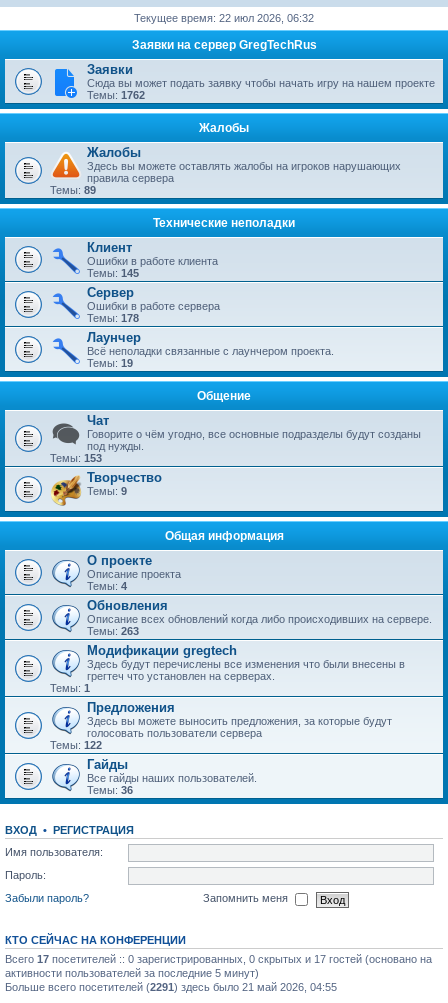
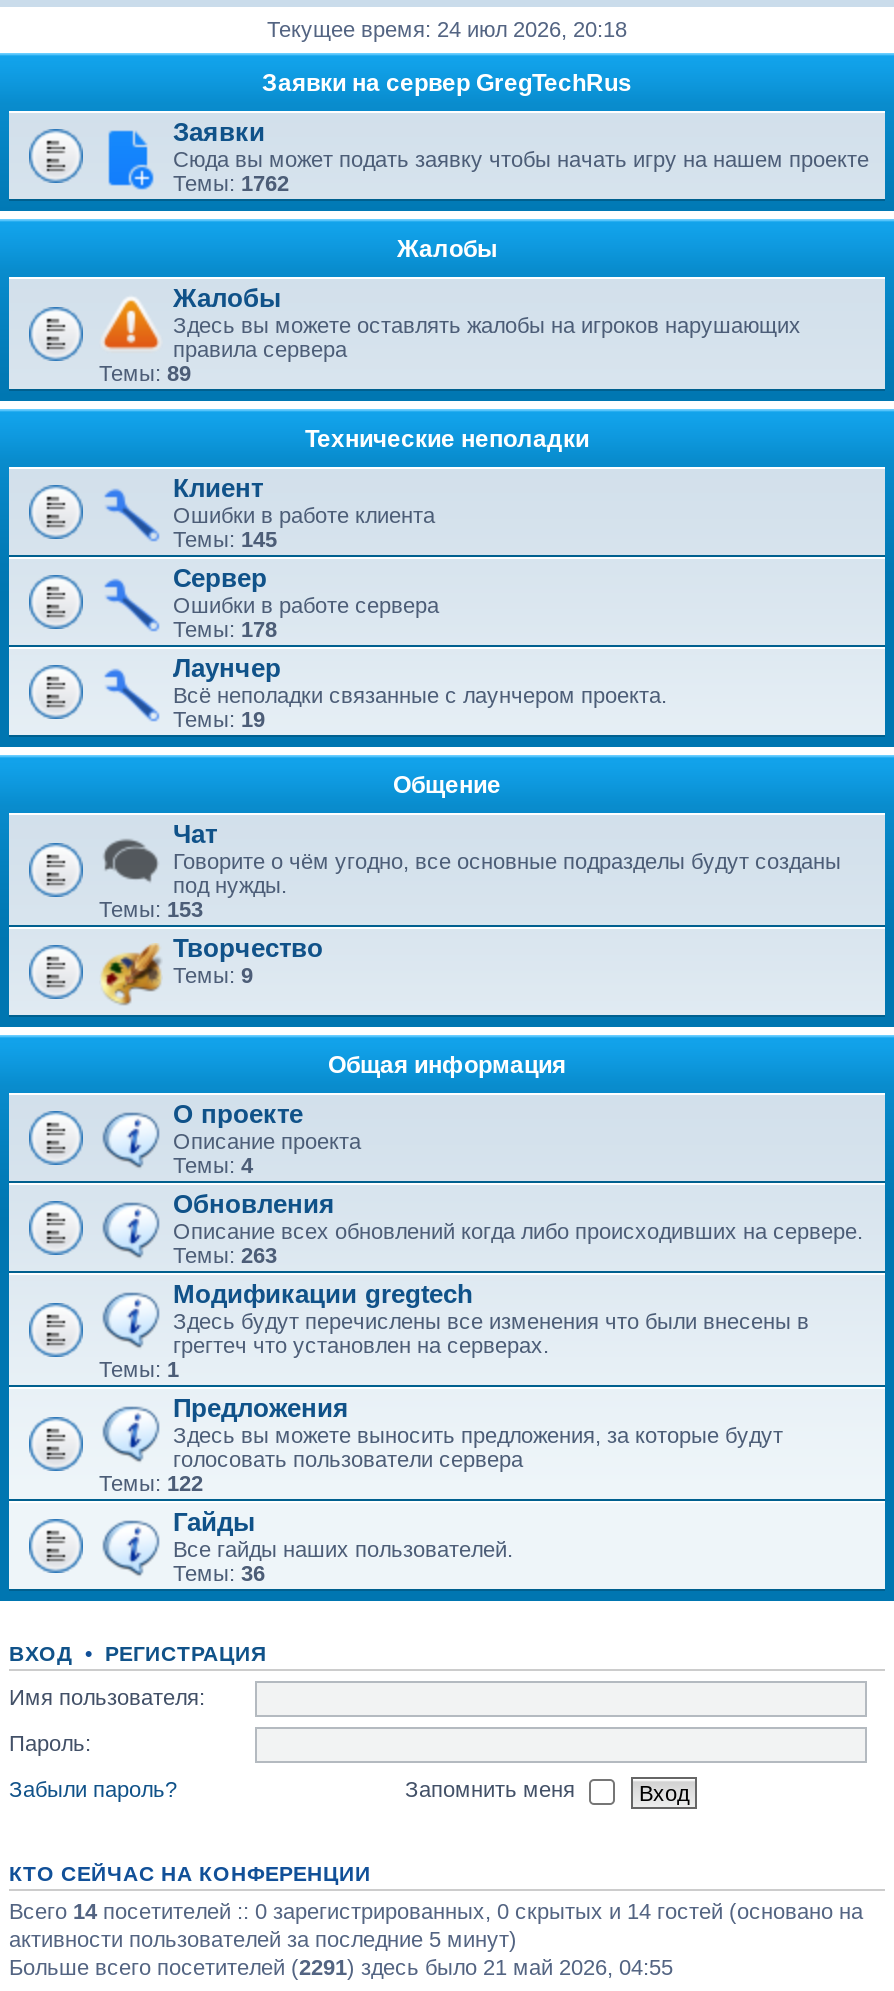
[134,12,314,24] Текущее время: 22 июл 2026, 06:32 -> [267,17,627,41] Текущее время: 24 июл 2026, 20:18
[5,953,432,965] Всего 17 посетителей :: 0 зарегистрированных, 0 скрытых и 17 гостей (основано на -> [9,1899,863,1923] Всего 14 посетителей :: 0 зарегистрированных, 0 скрытых и 14 гостей (основано на

